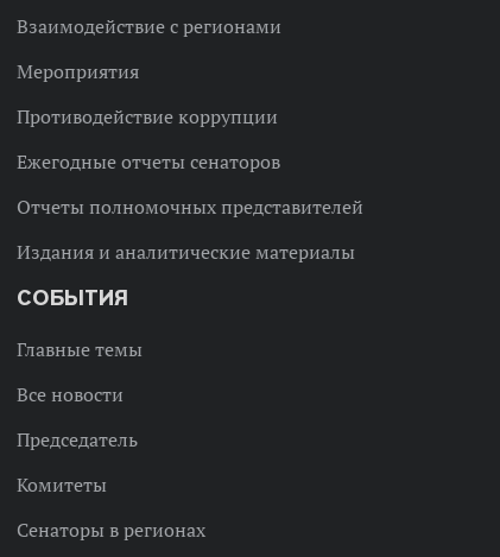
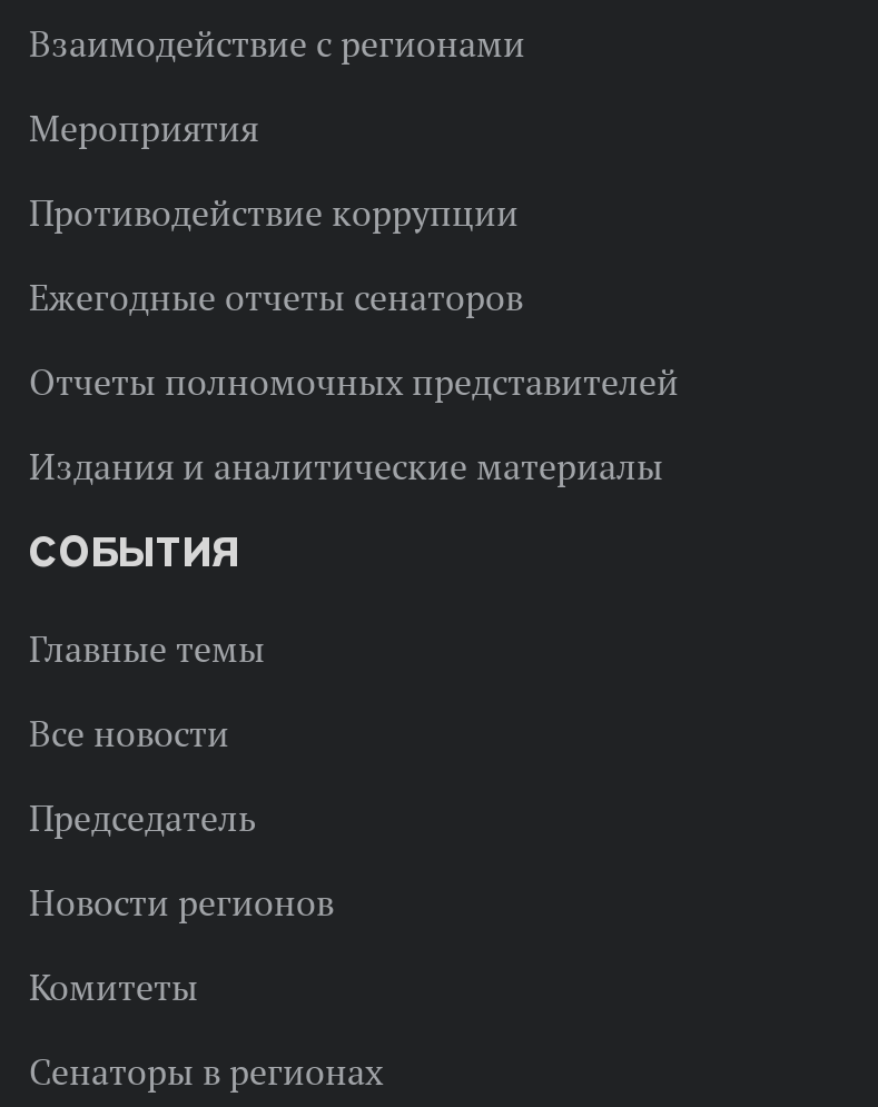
none -> [29,880,334,925] Новости регионов

